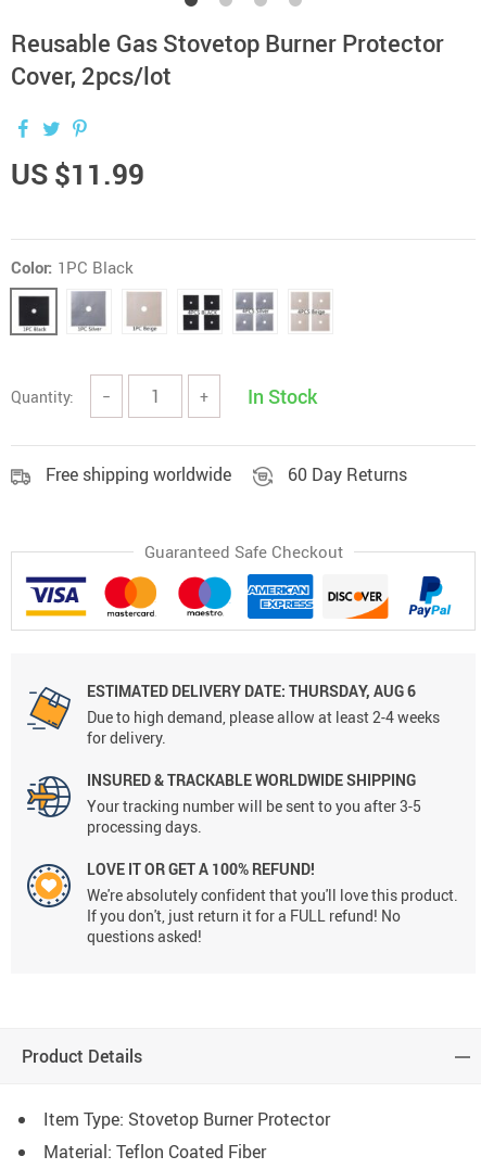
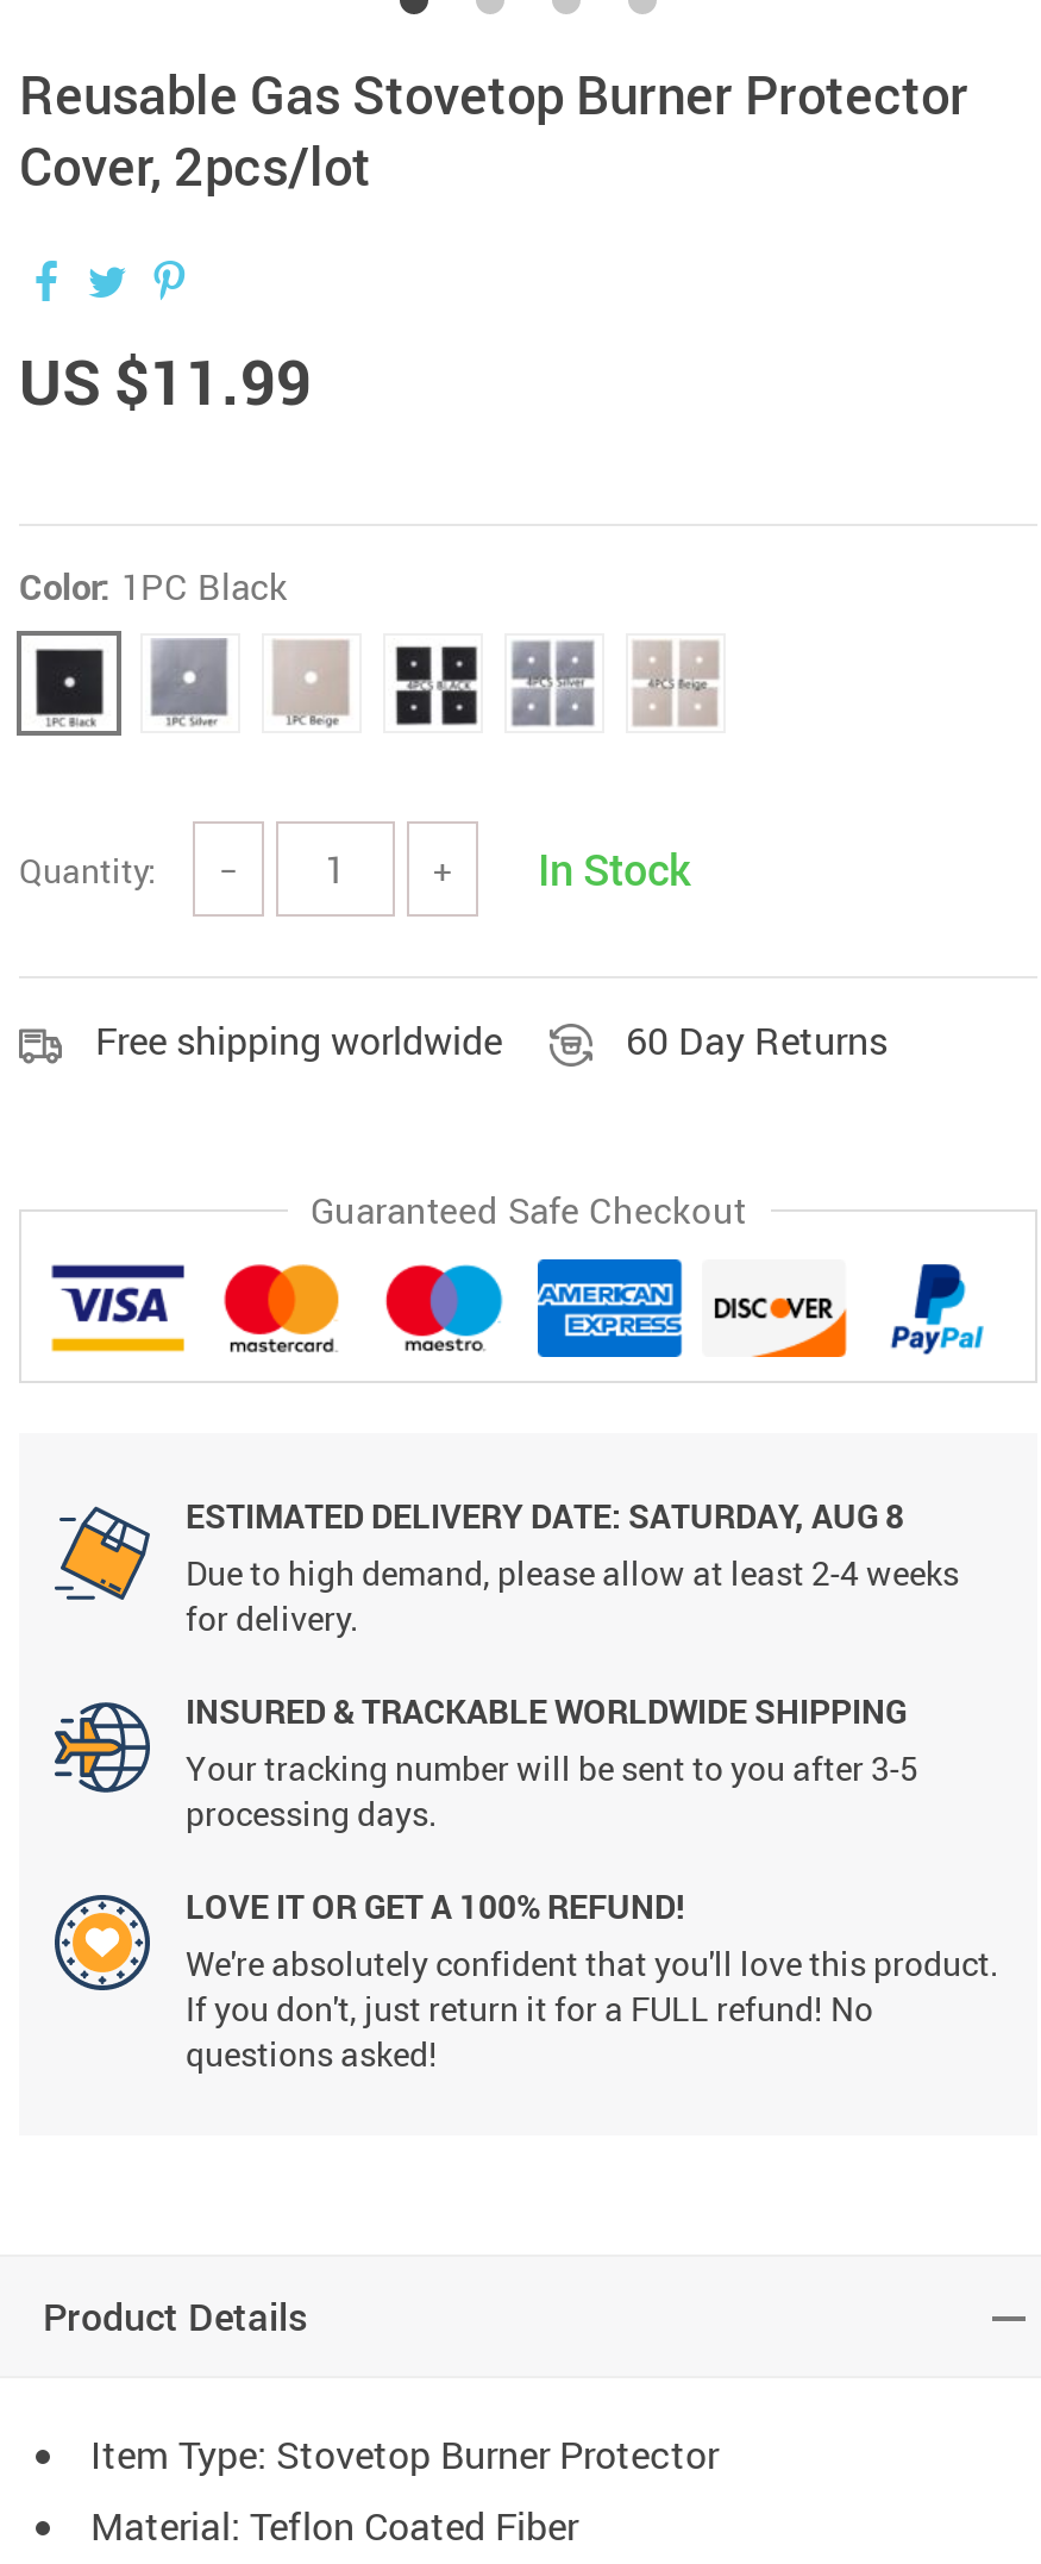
[87,681,416,701] ESTIMATED DELIVERY DATE: THURSDAY, AUG 6 -> [186,1493,904,1538] ESTIMATED DELIVERY DATE: SATURDAY, AUG 8

